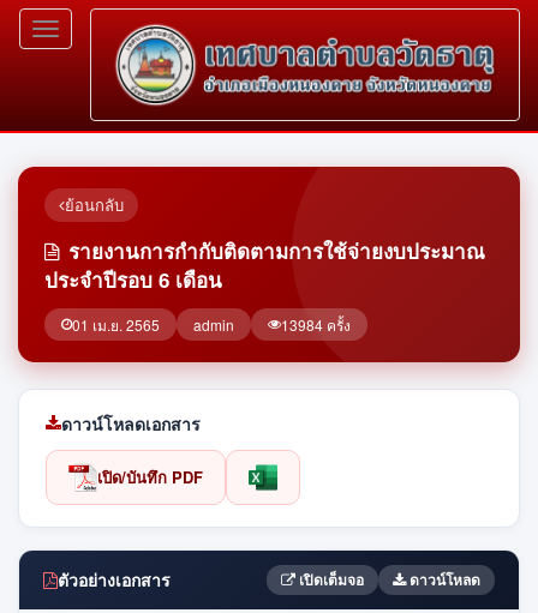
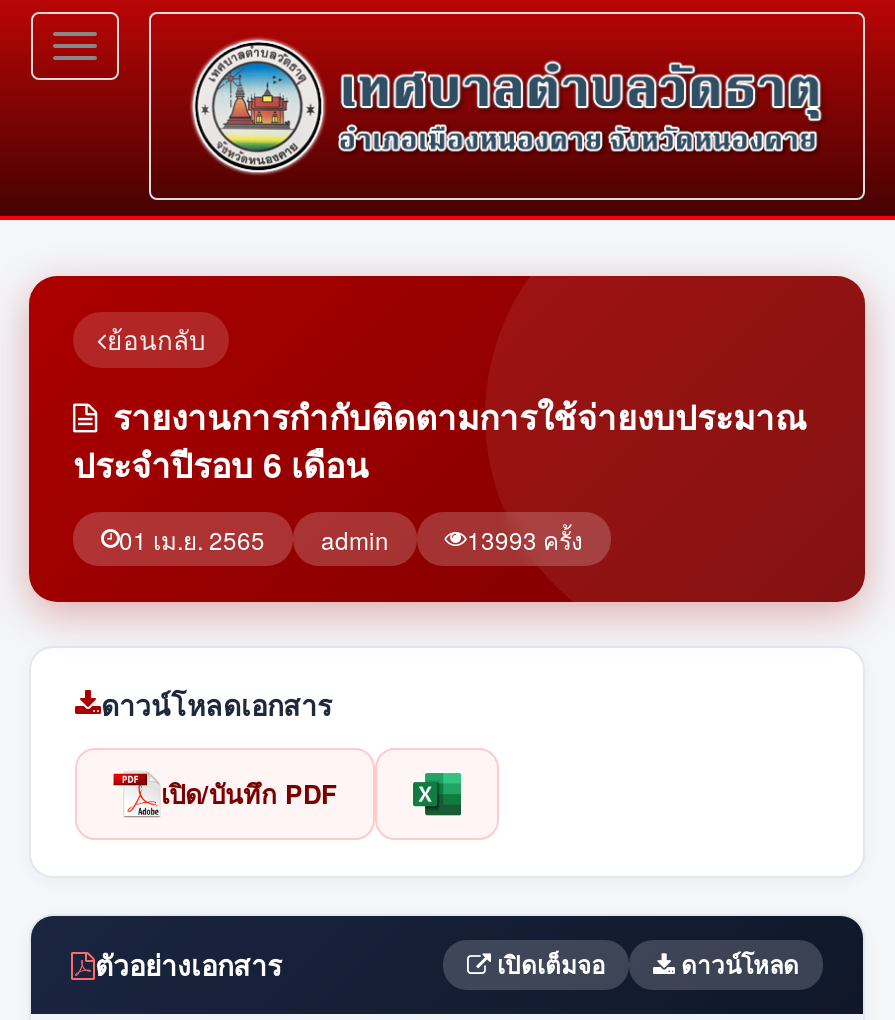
[281,315,351,335] 13984 ครั้ง -> [467,522,583,556] 13993 ครั้ง

